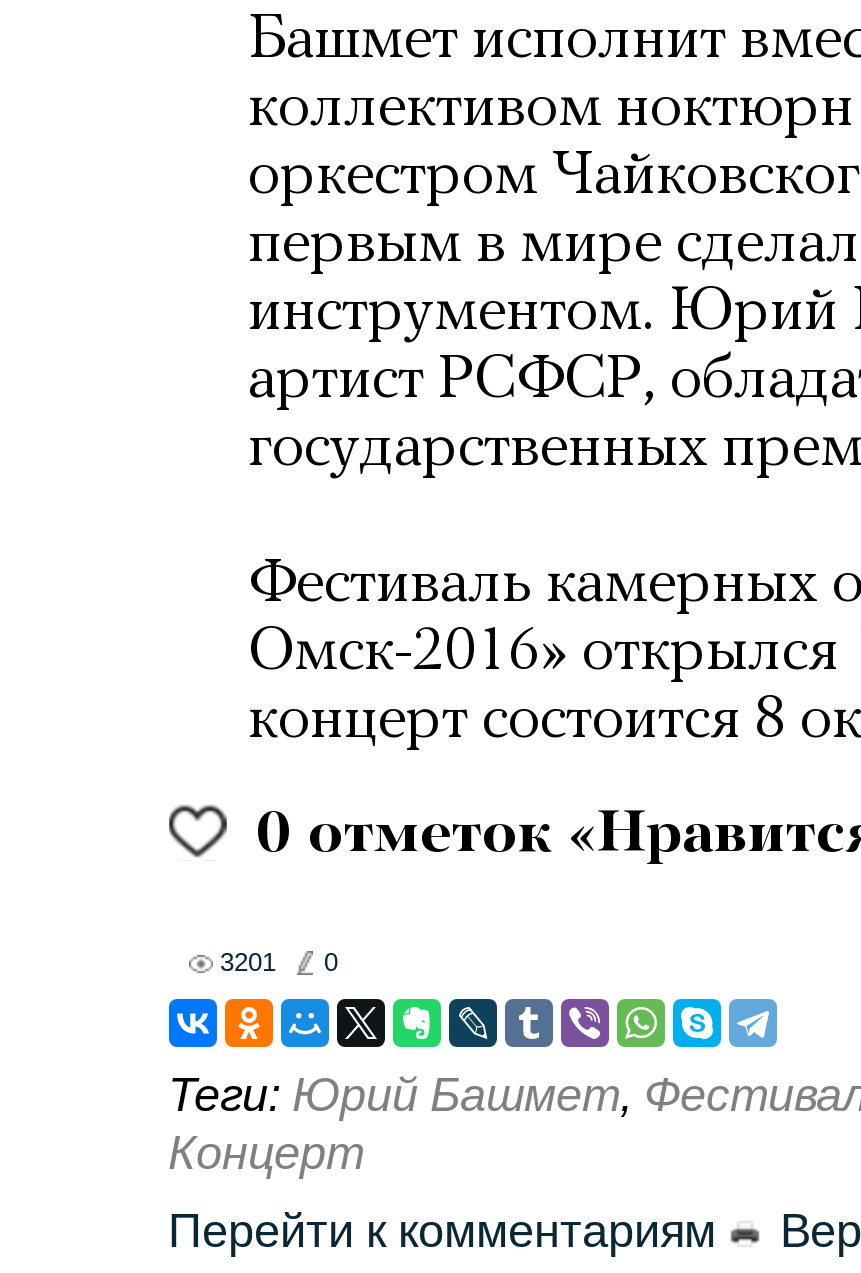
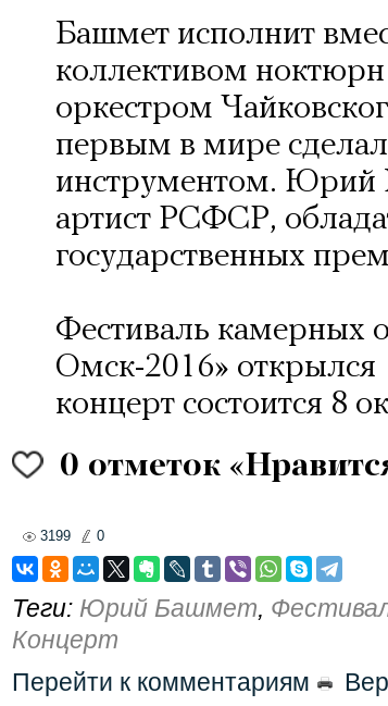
[220,947,338,977] 3201 0 -> [40,528,104,544] 3199 0

